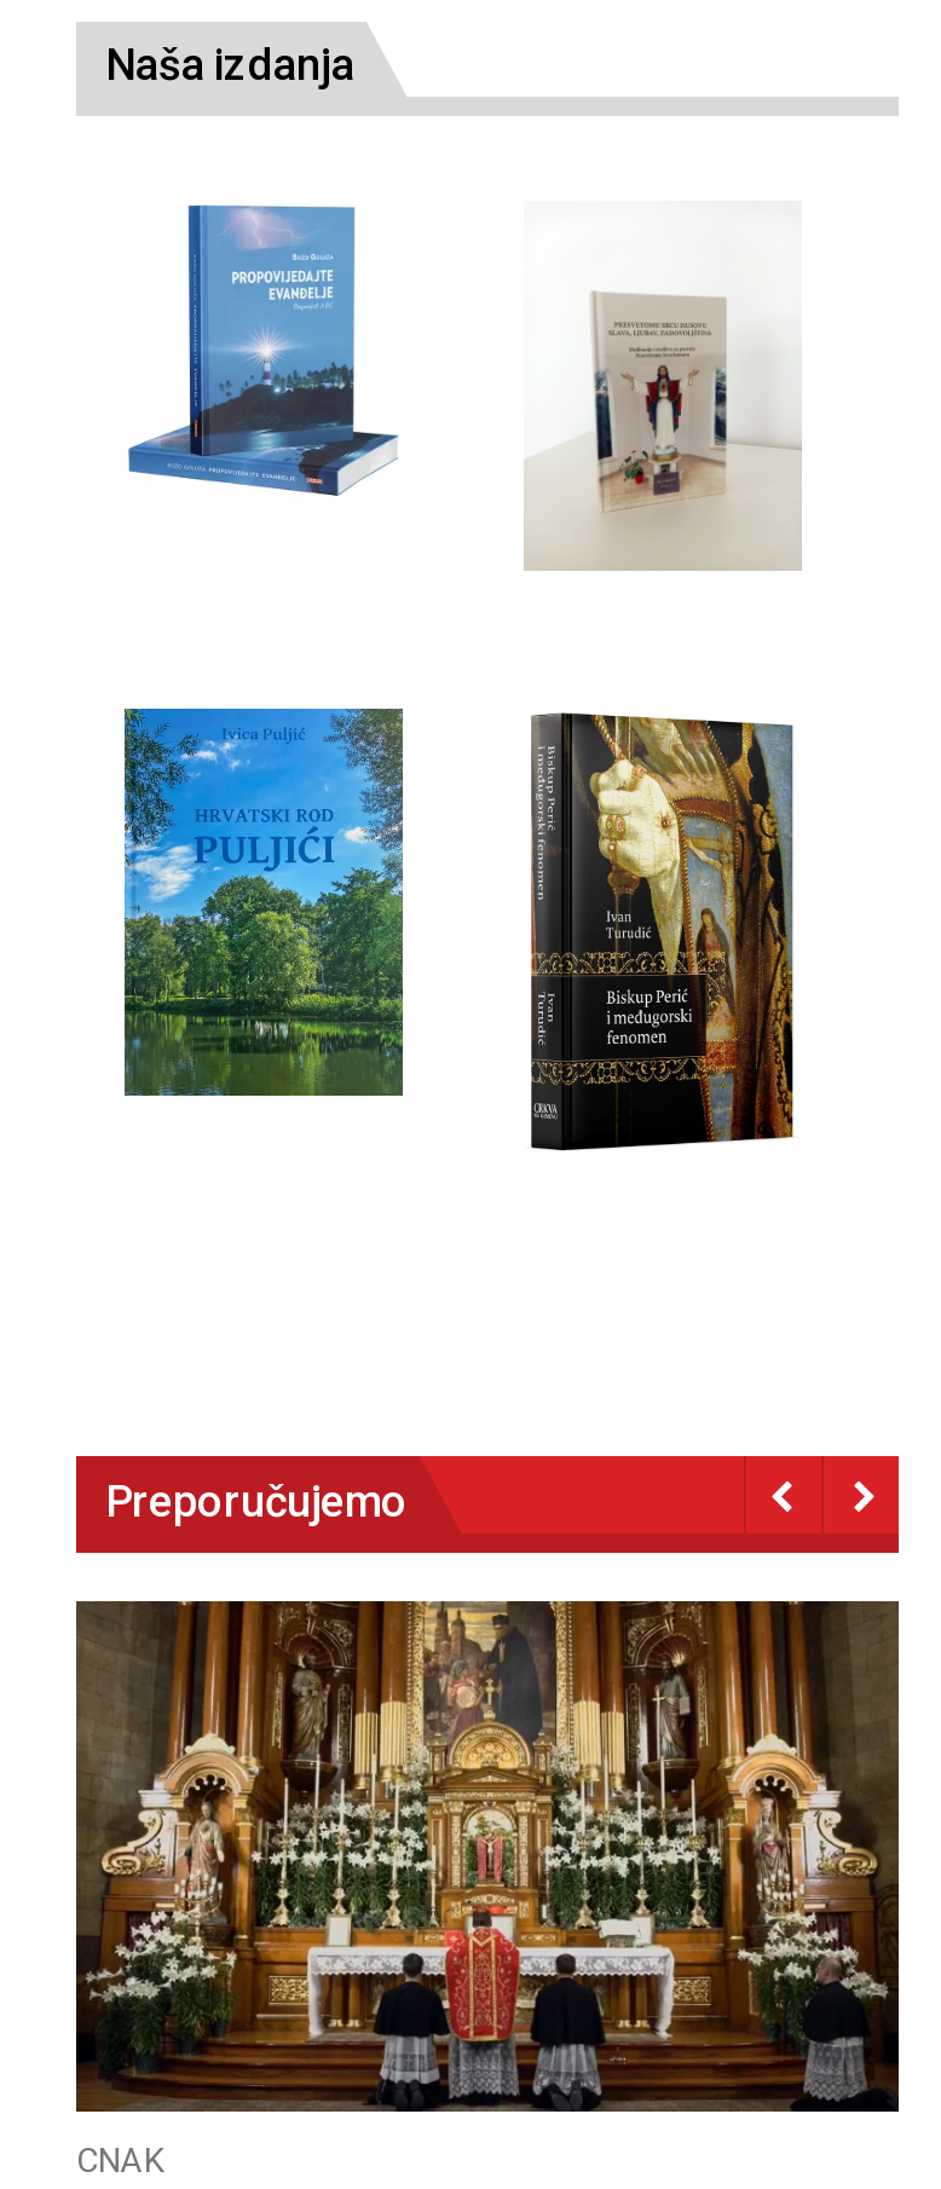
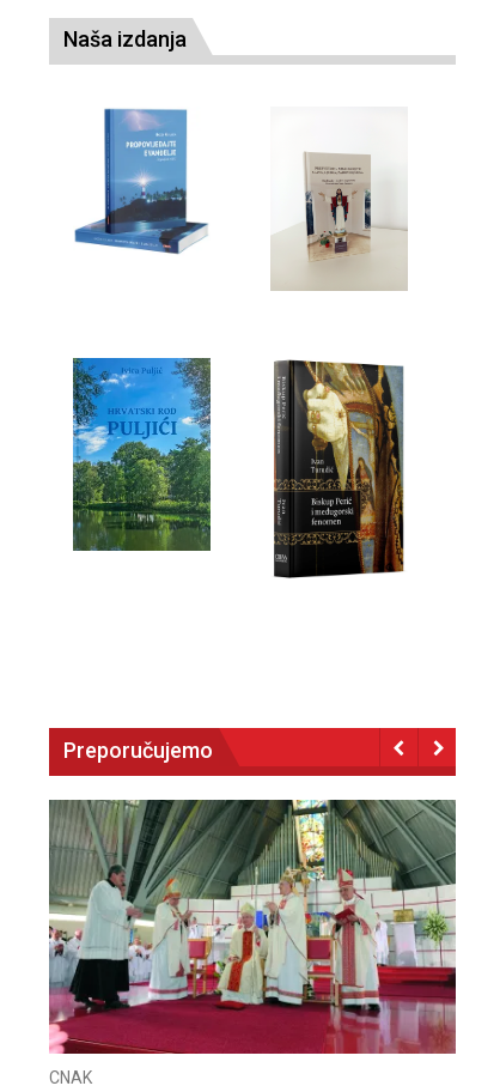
[74,1599,901,2114] [image] -> [48,799,457,1055] [image]

